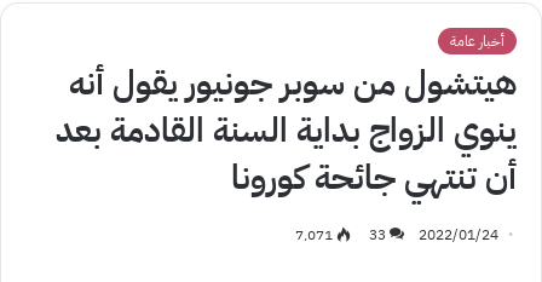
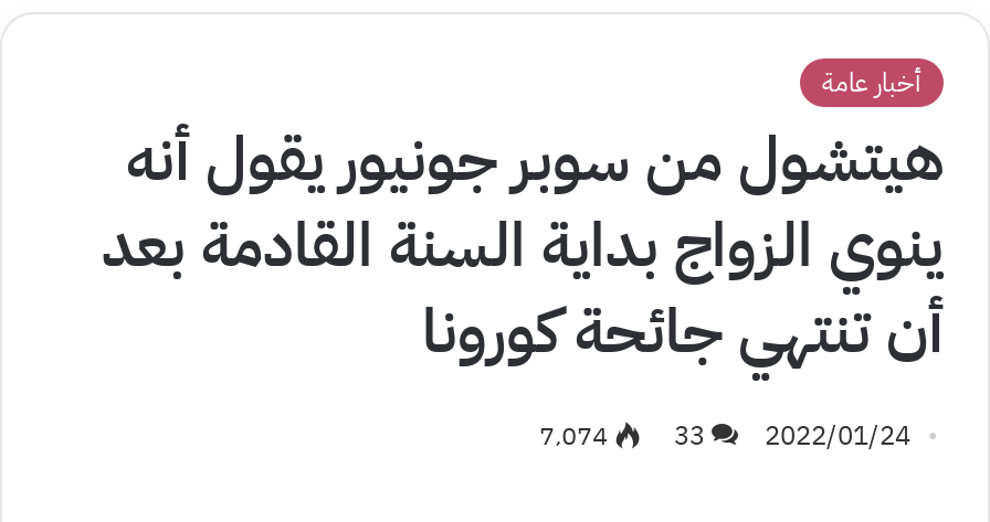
[295,223,498,245] 7٬071 33 2022/01/24 -> [539,415,910,455] 7٬074 33 2022/01/24

